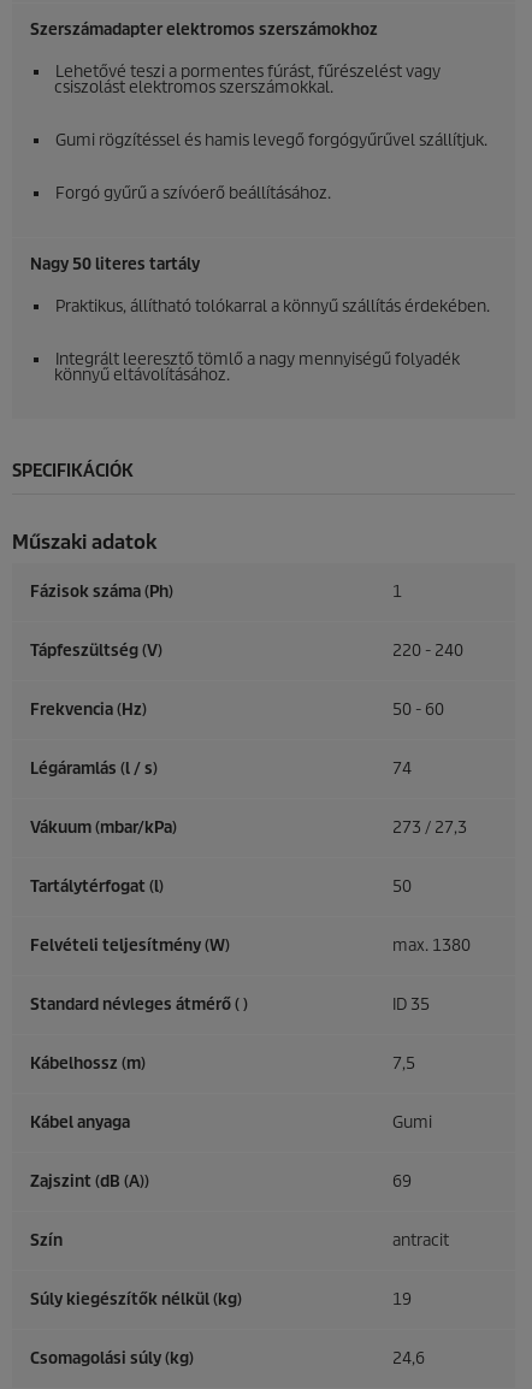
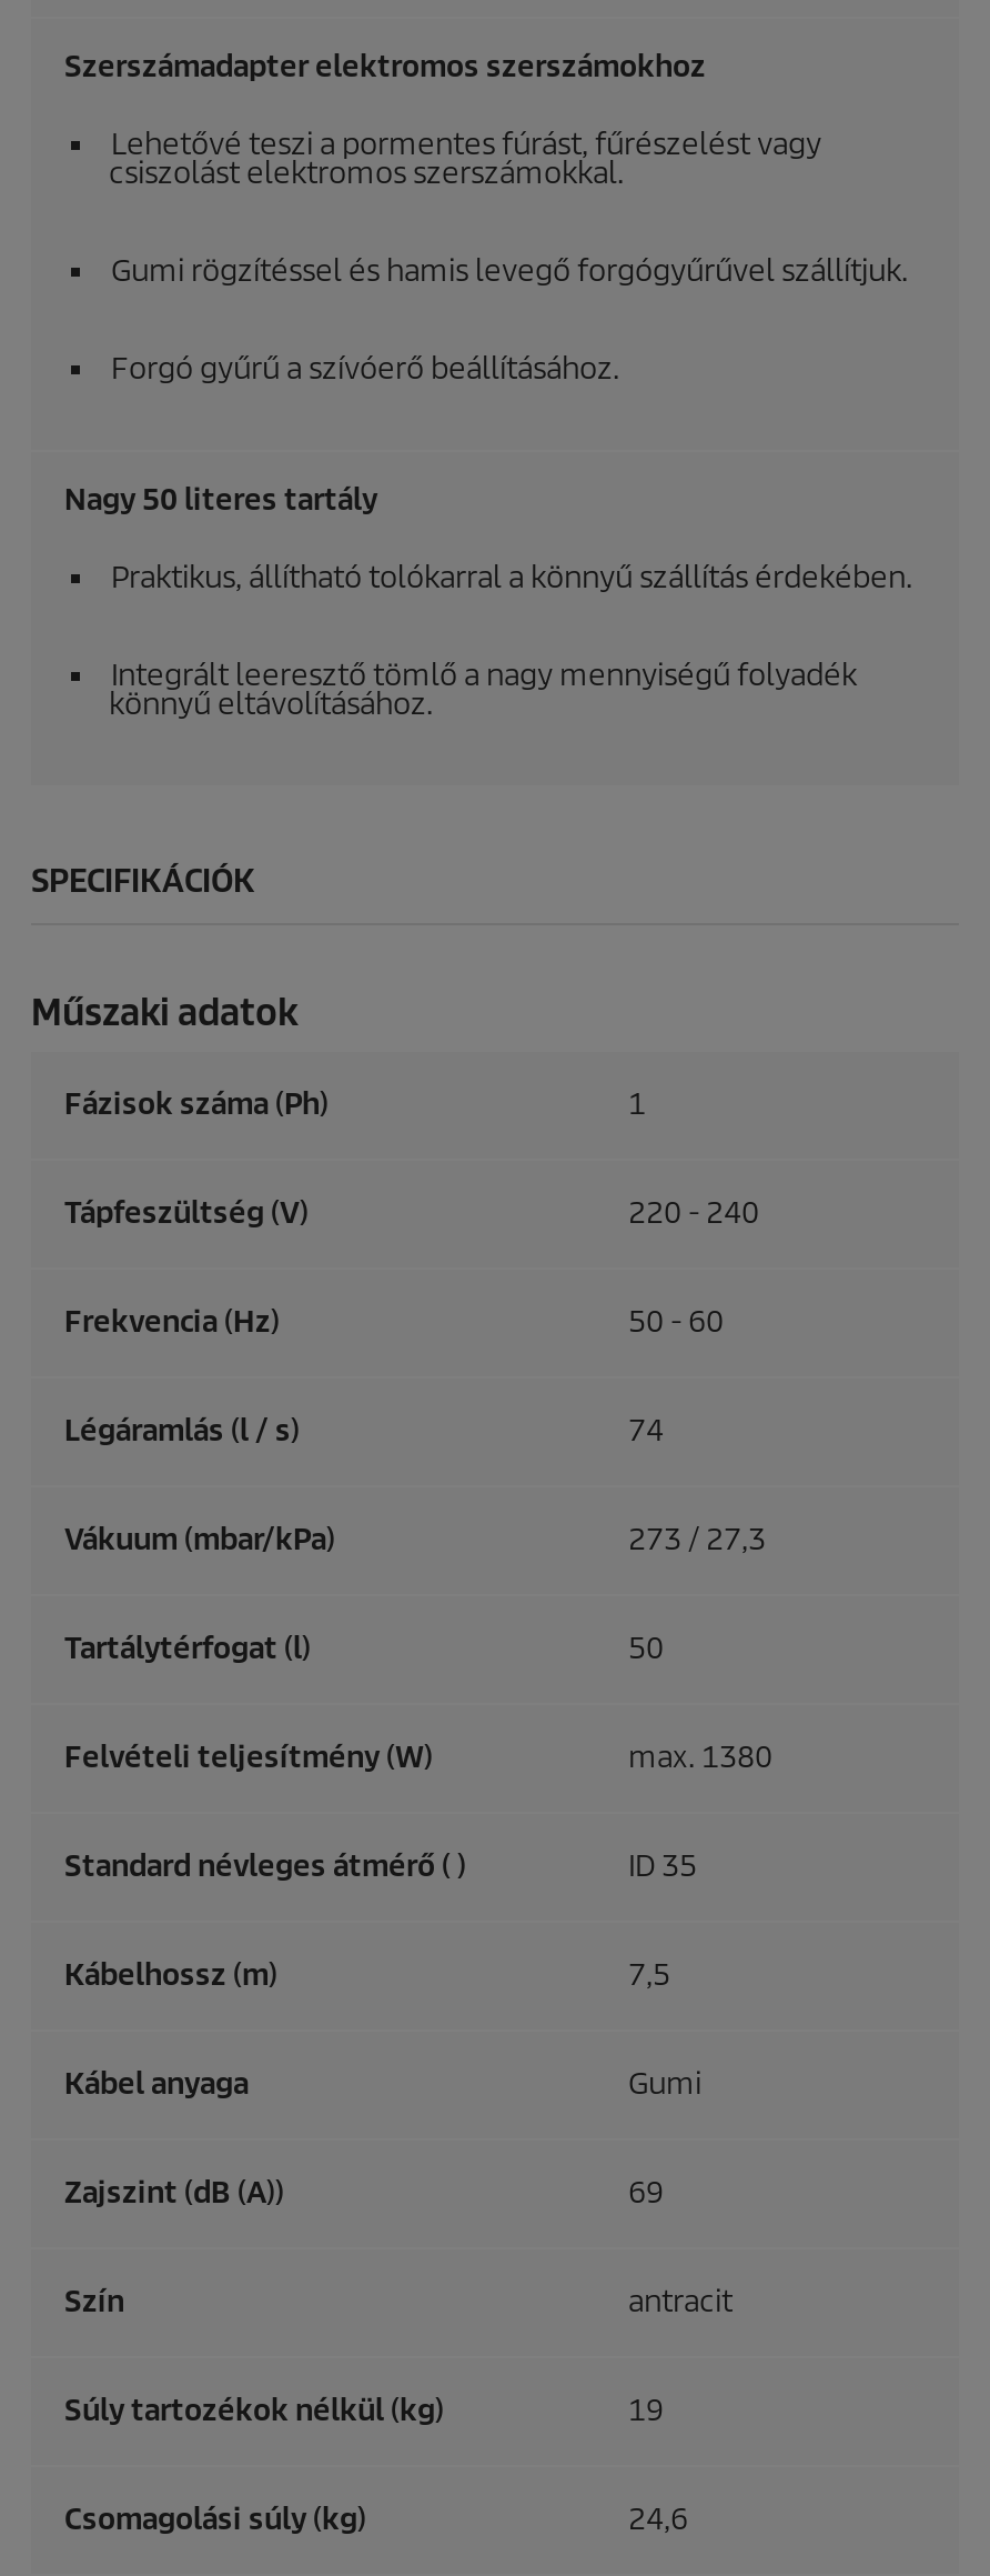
[30,1289,242,1310] Súly kiegészítők nélkül (kg) -> [64,2392,444,2430] Súly tartozékok nélkül (kg)

